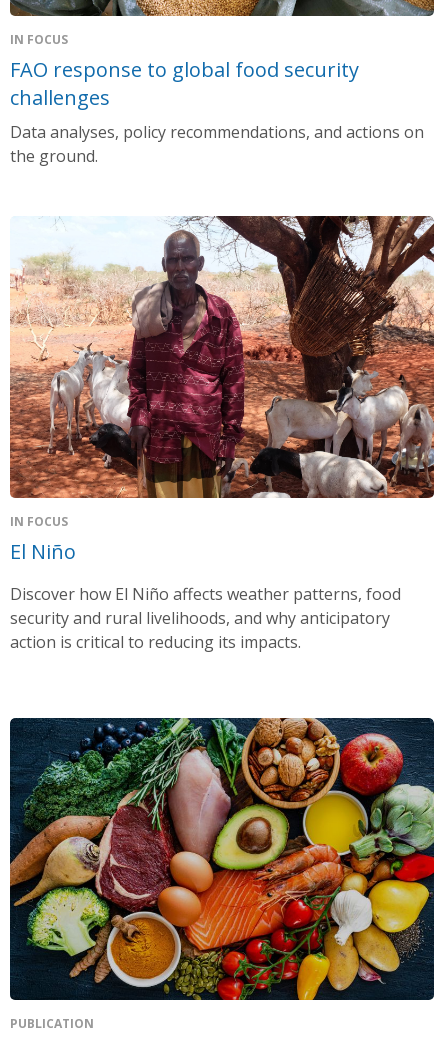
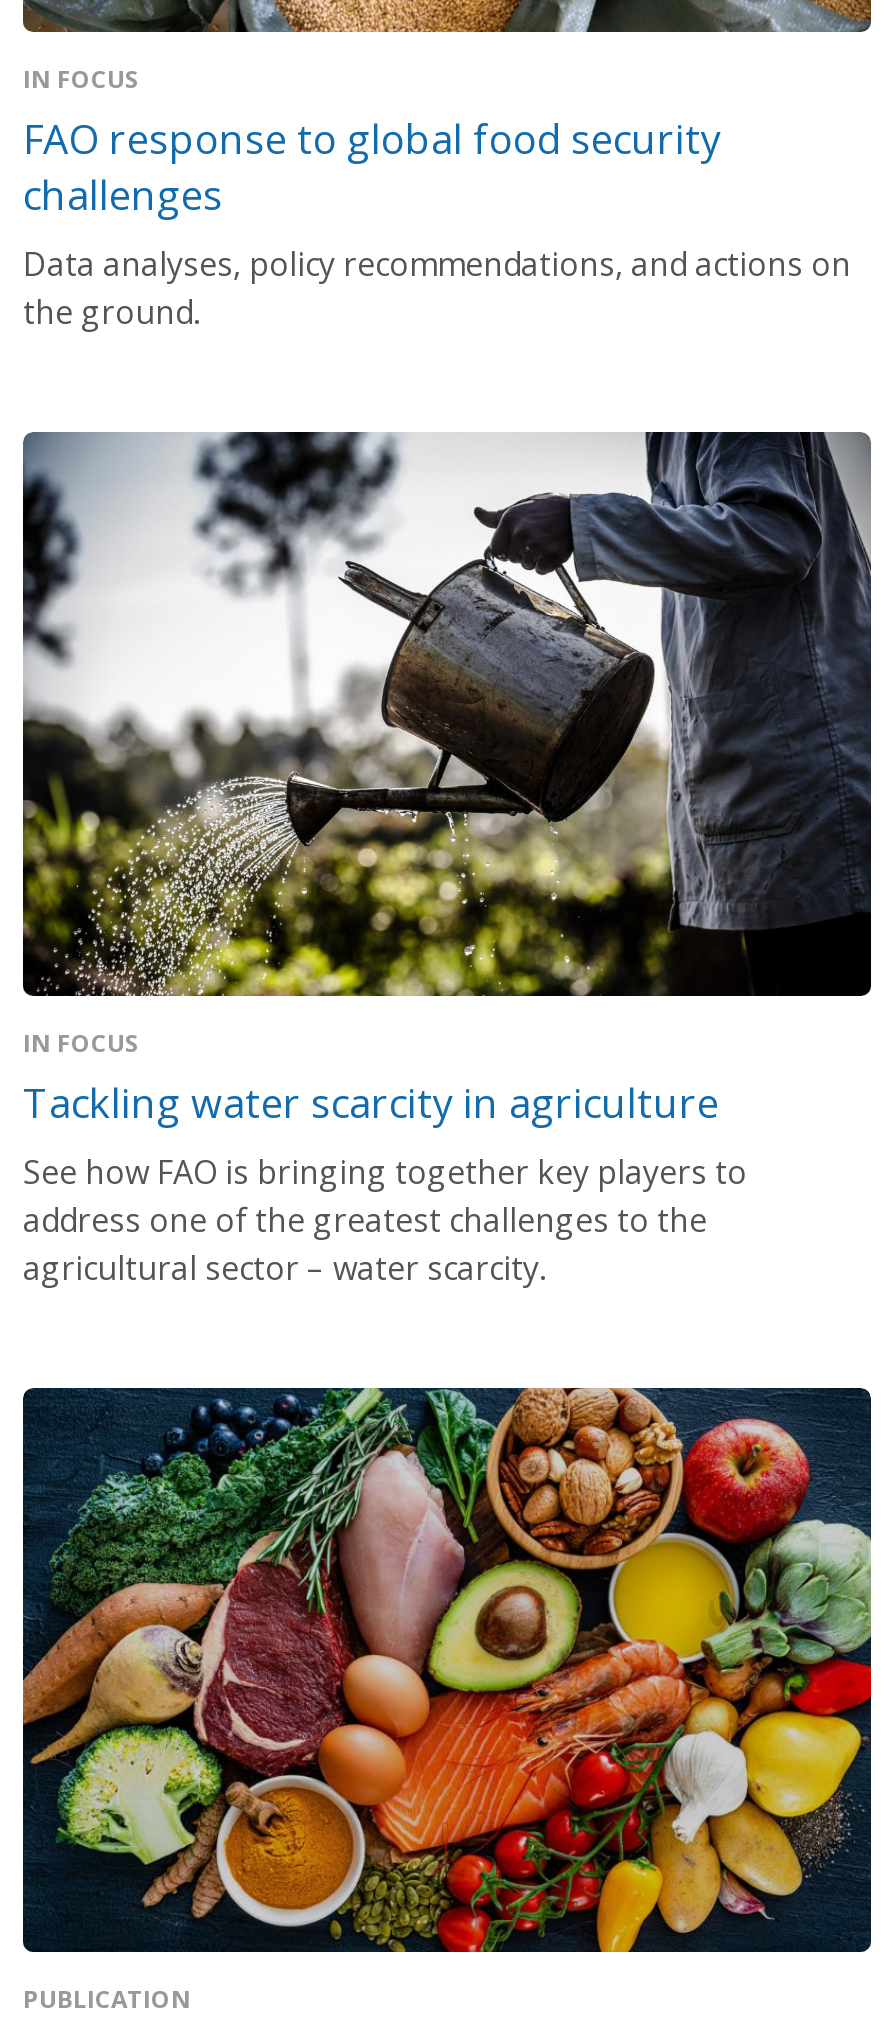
[9,215,435,653] [image] | El Niño | Discover how El Niño affects weather patterns, food | security and rural livelihoods, and why anticipatory | action is critical to reducing its impacts. -> [21,430,873,1290] [image] | Tackling water scarcity in agriculture | See how FAO is bringing together key players to | address one of the greatest challenges to the | agricultural sector – water scarcity.

